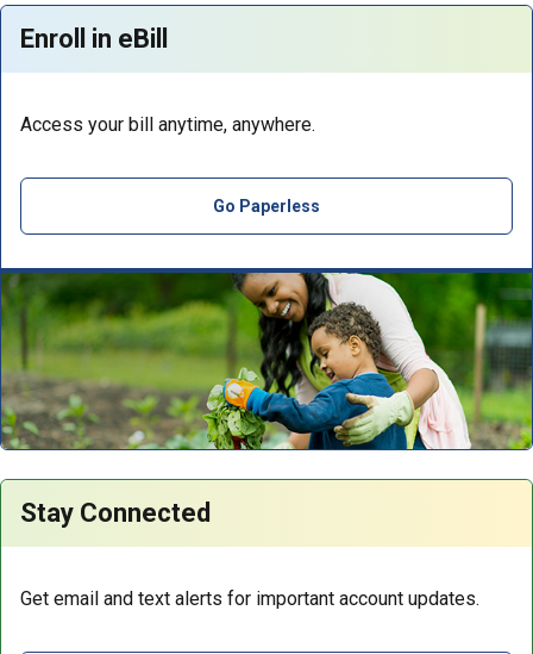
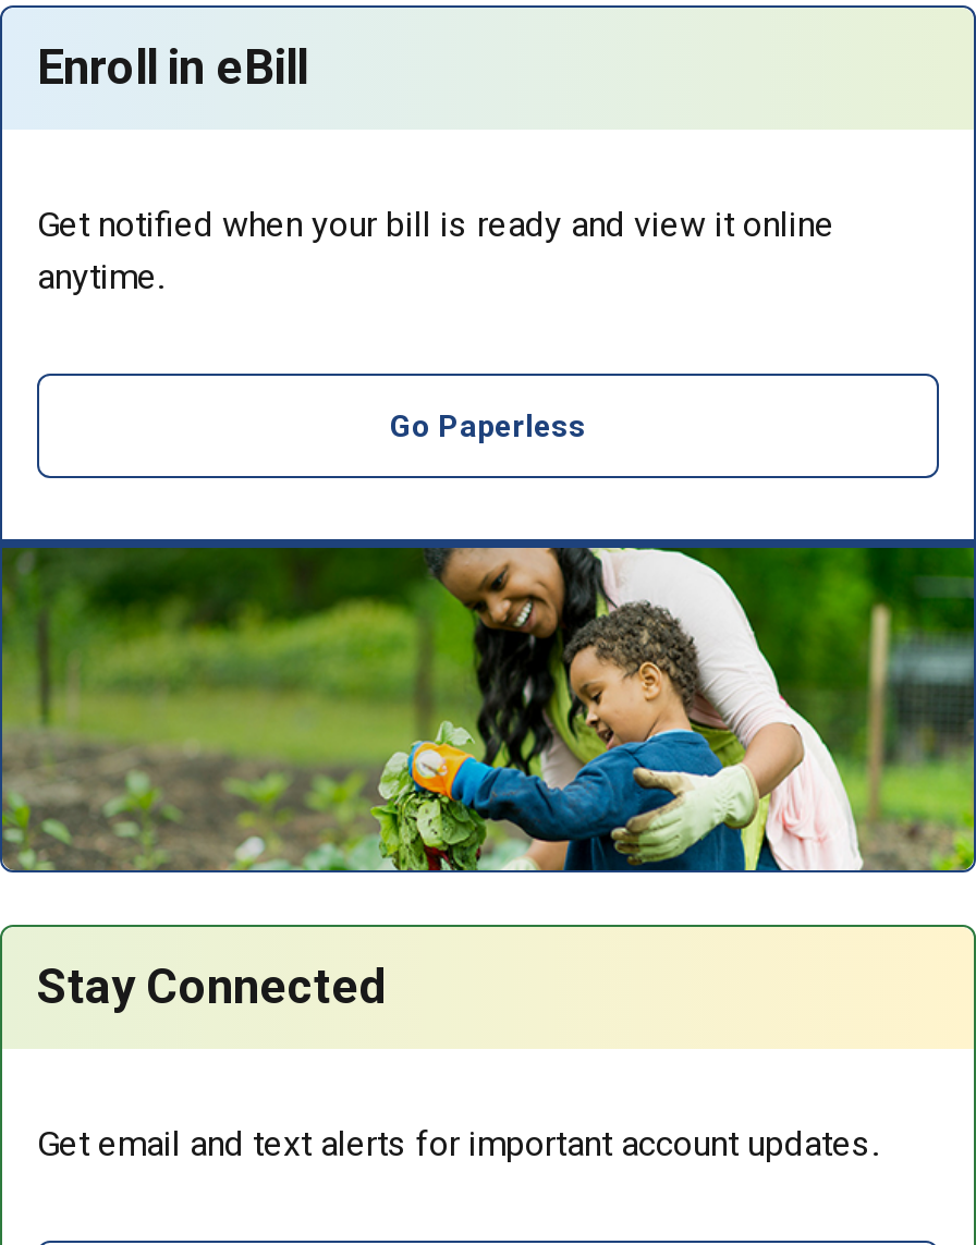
[20,113,315,136] Access your bill anytime, anywhere. -> [37,204,834,297] Get notified when your bill is ready and view it online | anytime.

